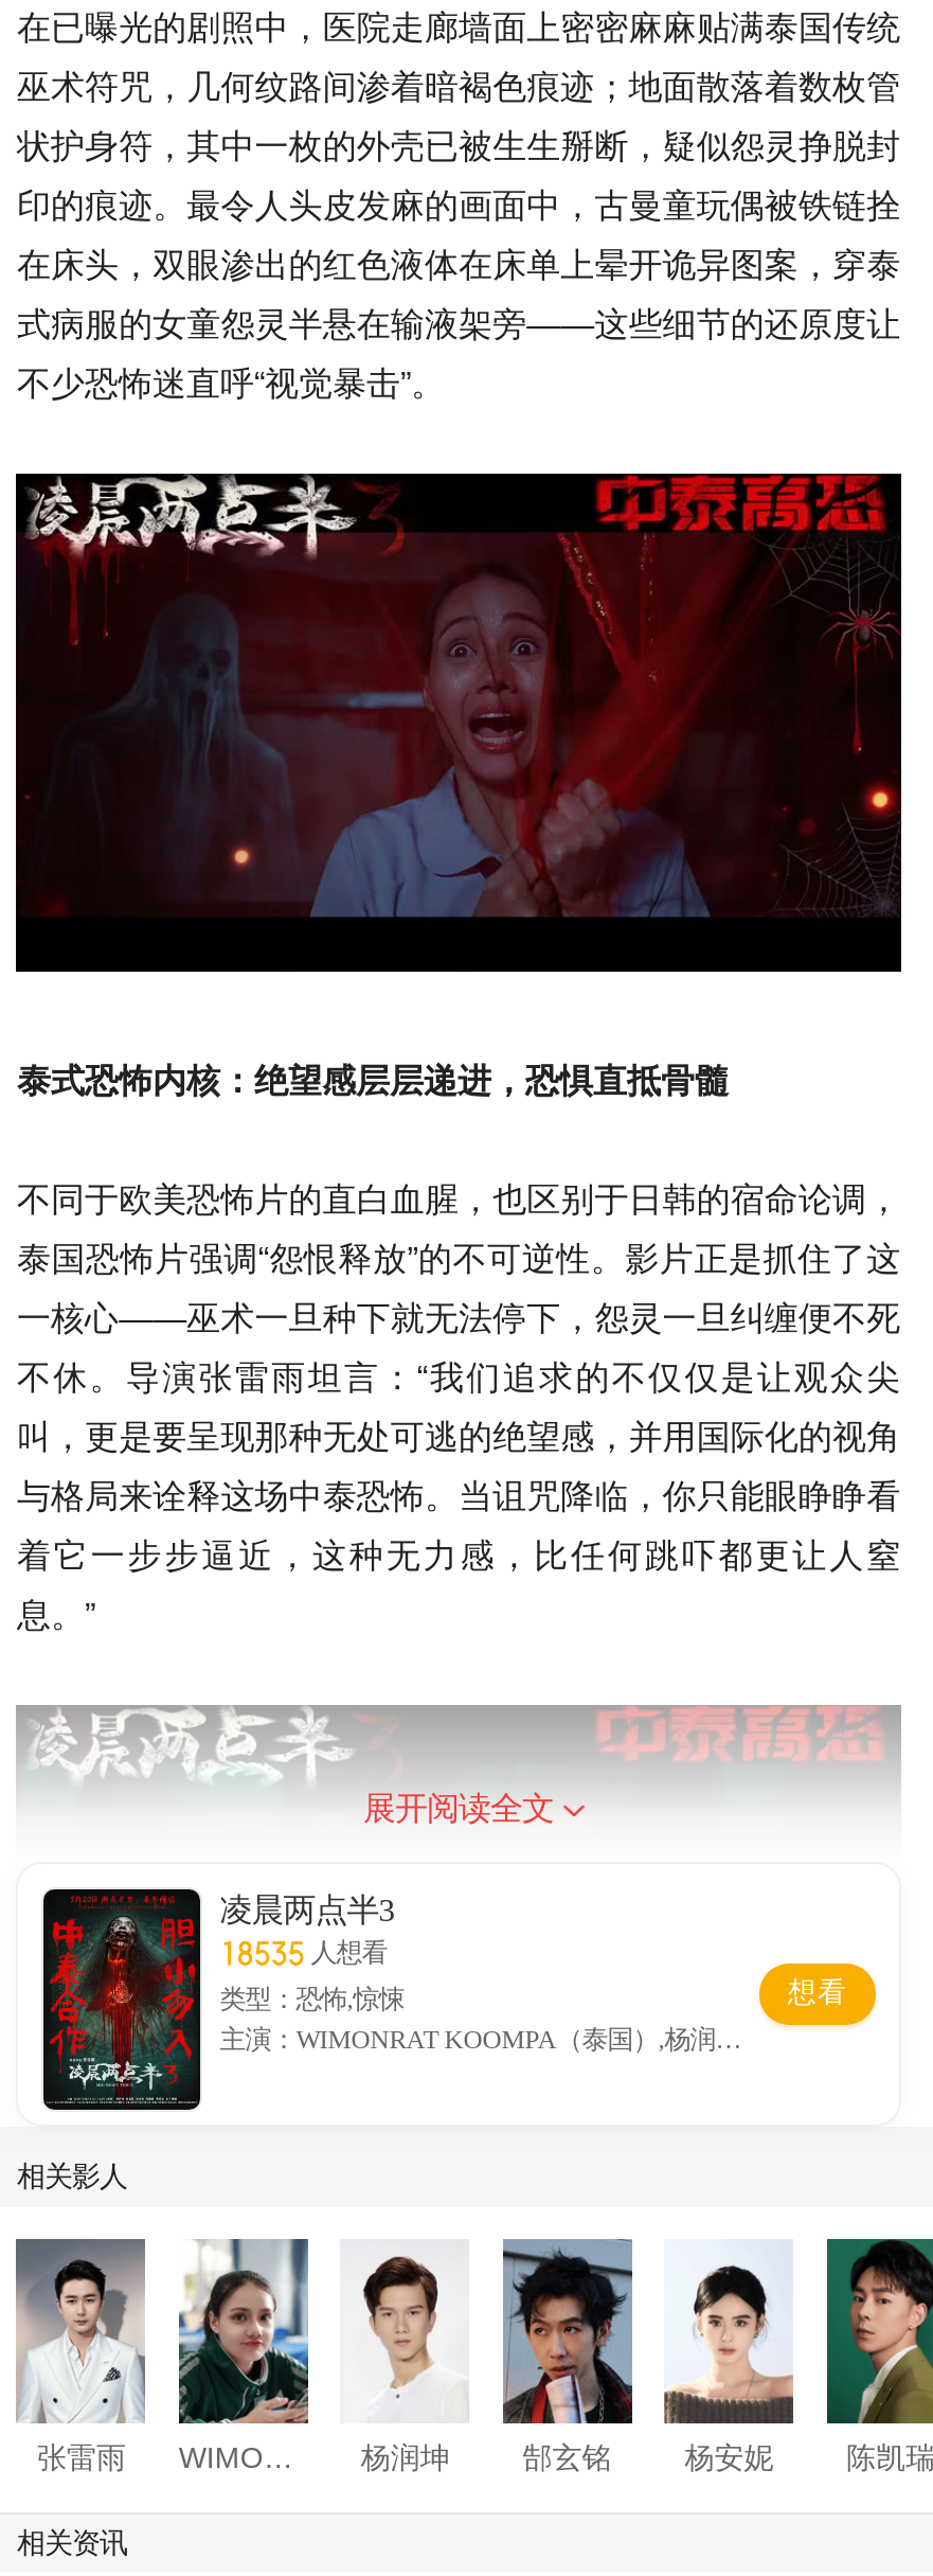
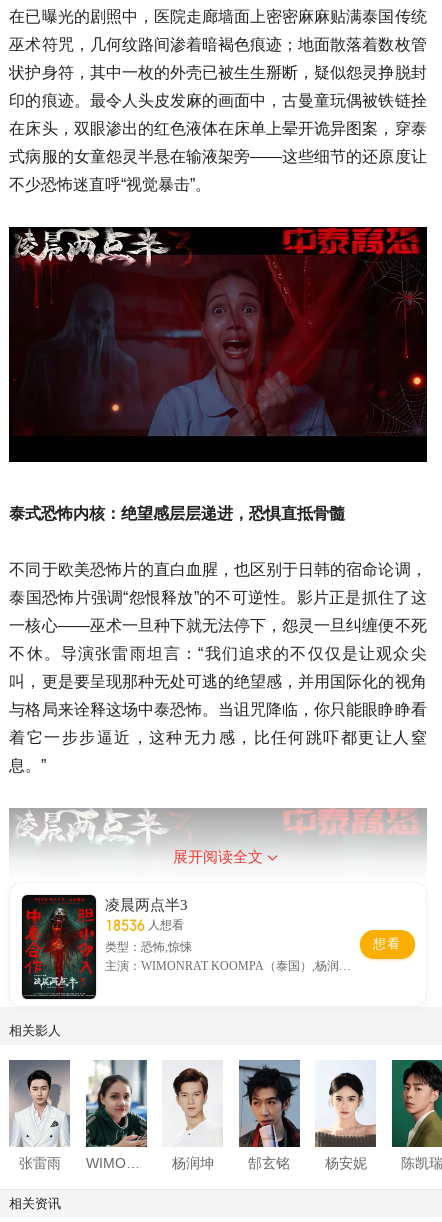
[220,1937,387,1971] 18535 人想看 -> [105,917,184,933] 18536 人想看

